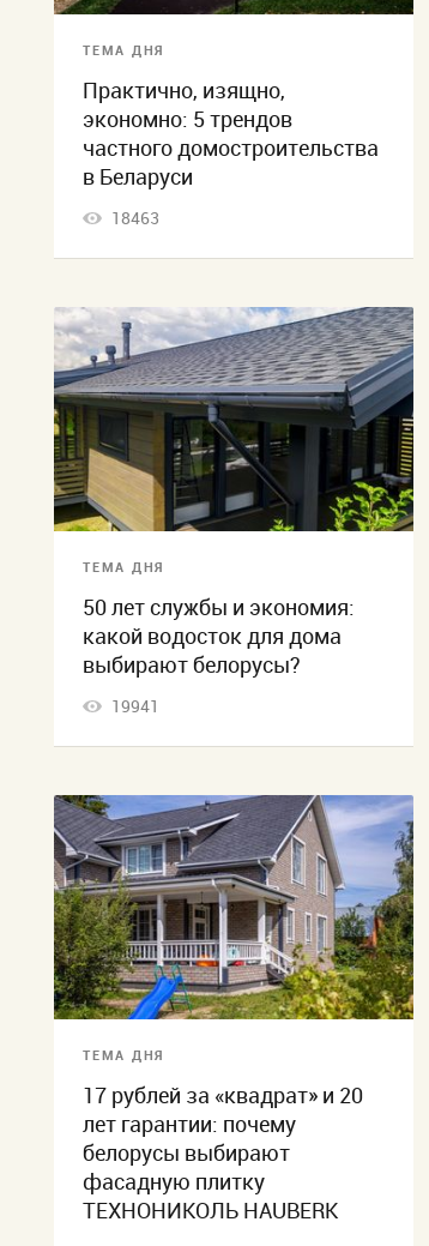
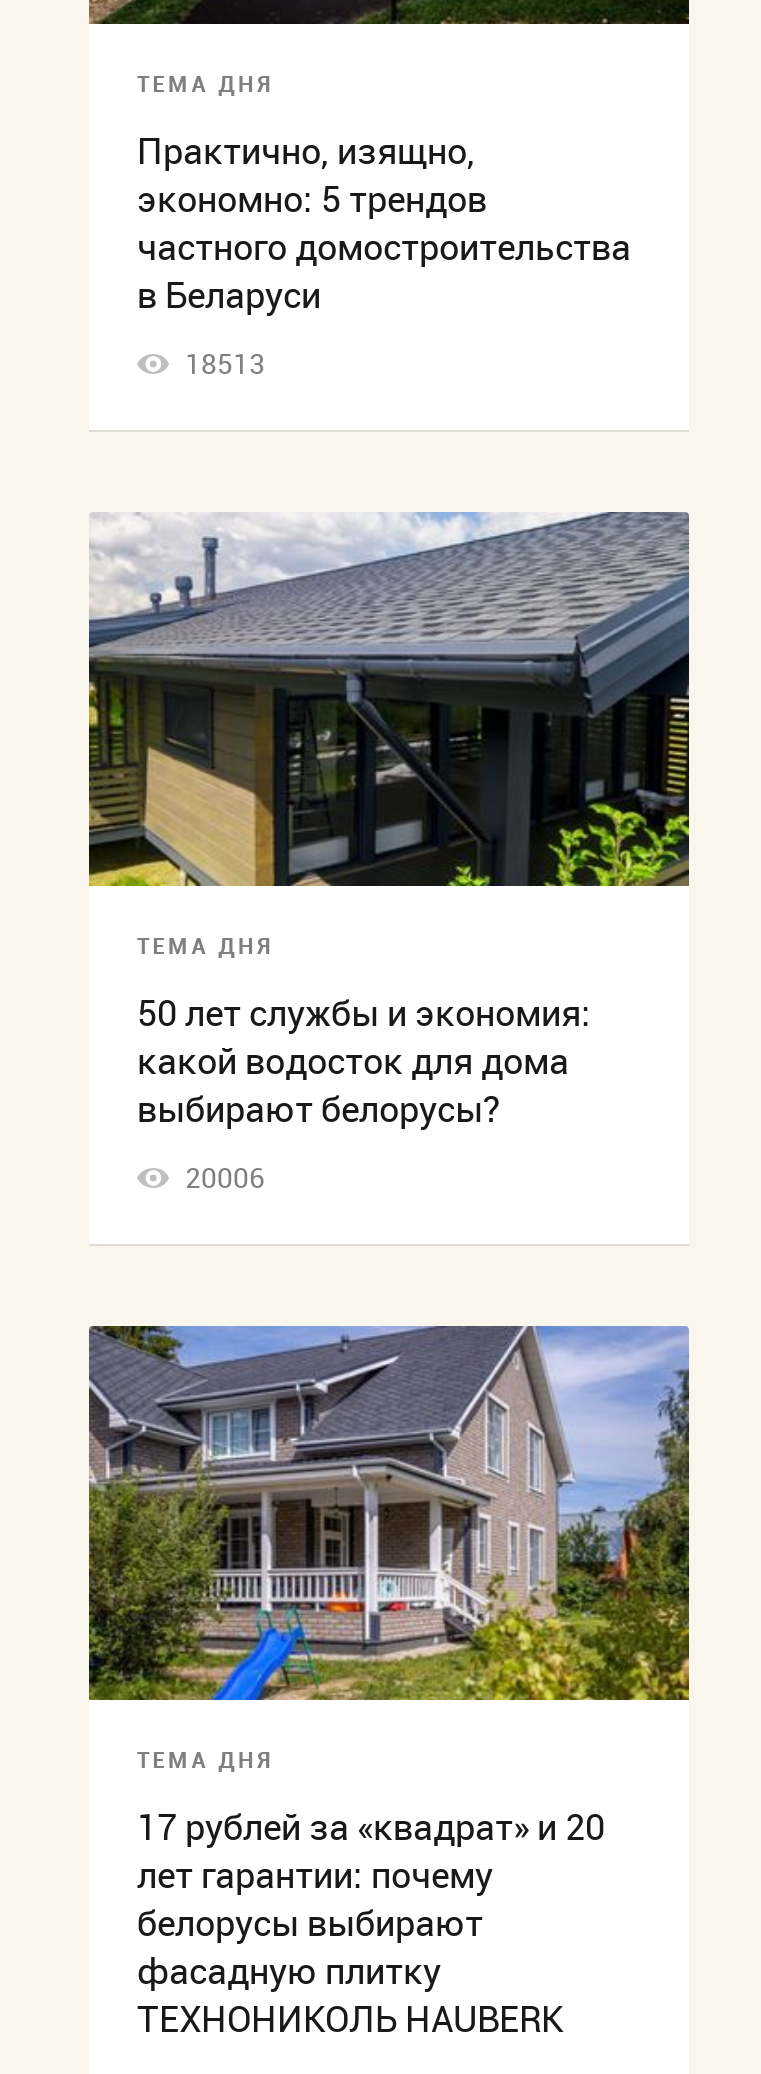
[111,209,159,228] 18463 -> [185,348,265,380] 18513
[111,697,159,716] 19941 -> [185,1162,265,1194] 20006

